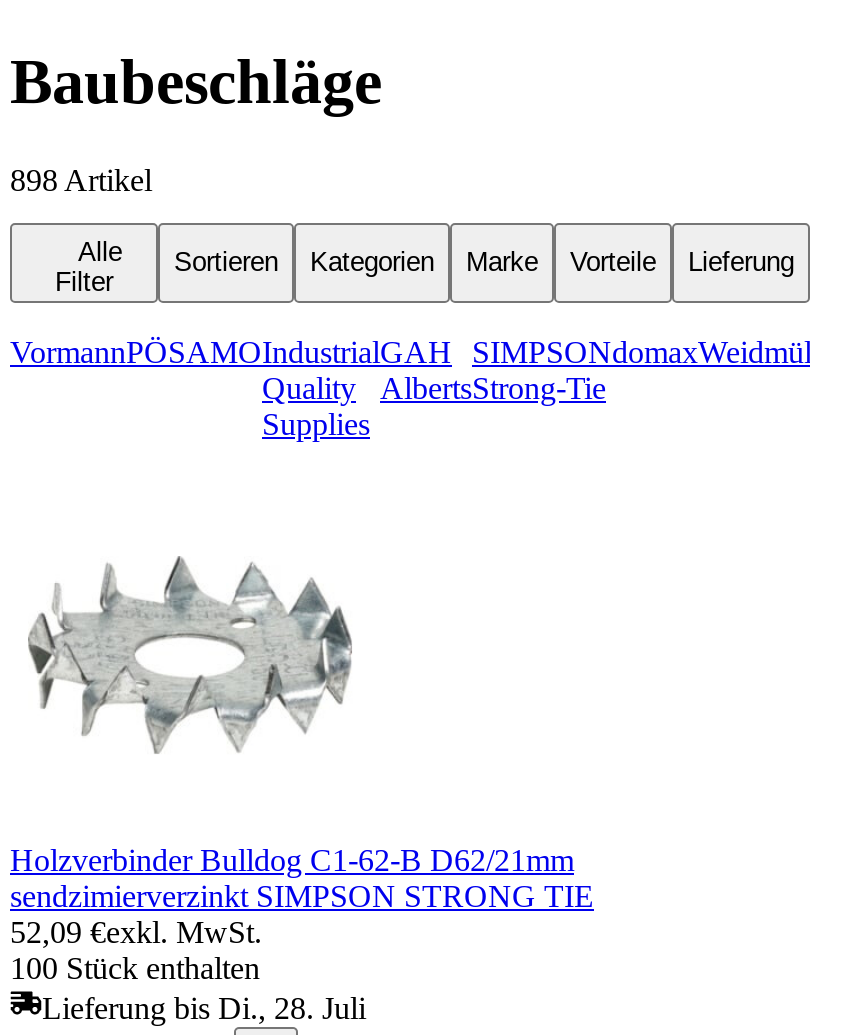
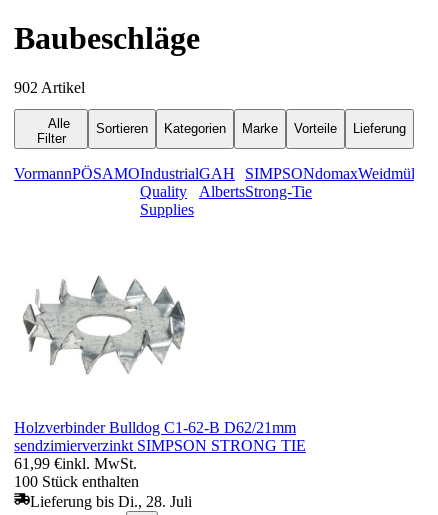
[10,163,152,197] 898 Artikel -> [14,79,85,96] 902 Artikel
[10,915,262,949] 52,09 €exkl. MwSt. -> [14,455,137,472] 61,99 €inkl. MwSt.

